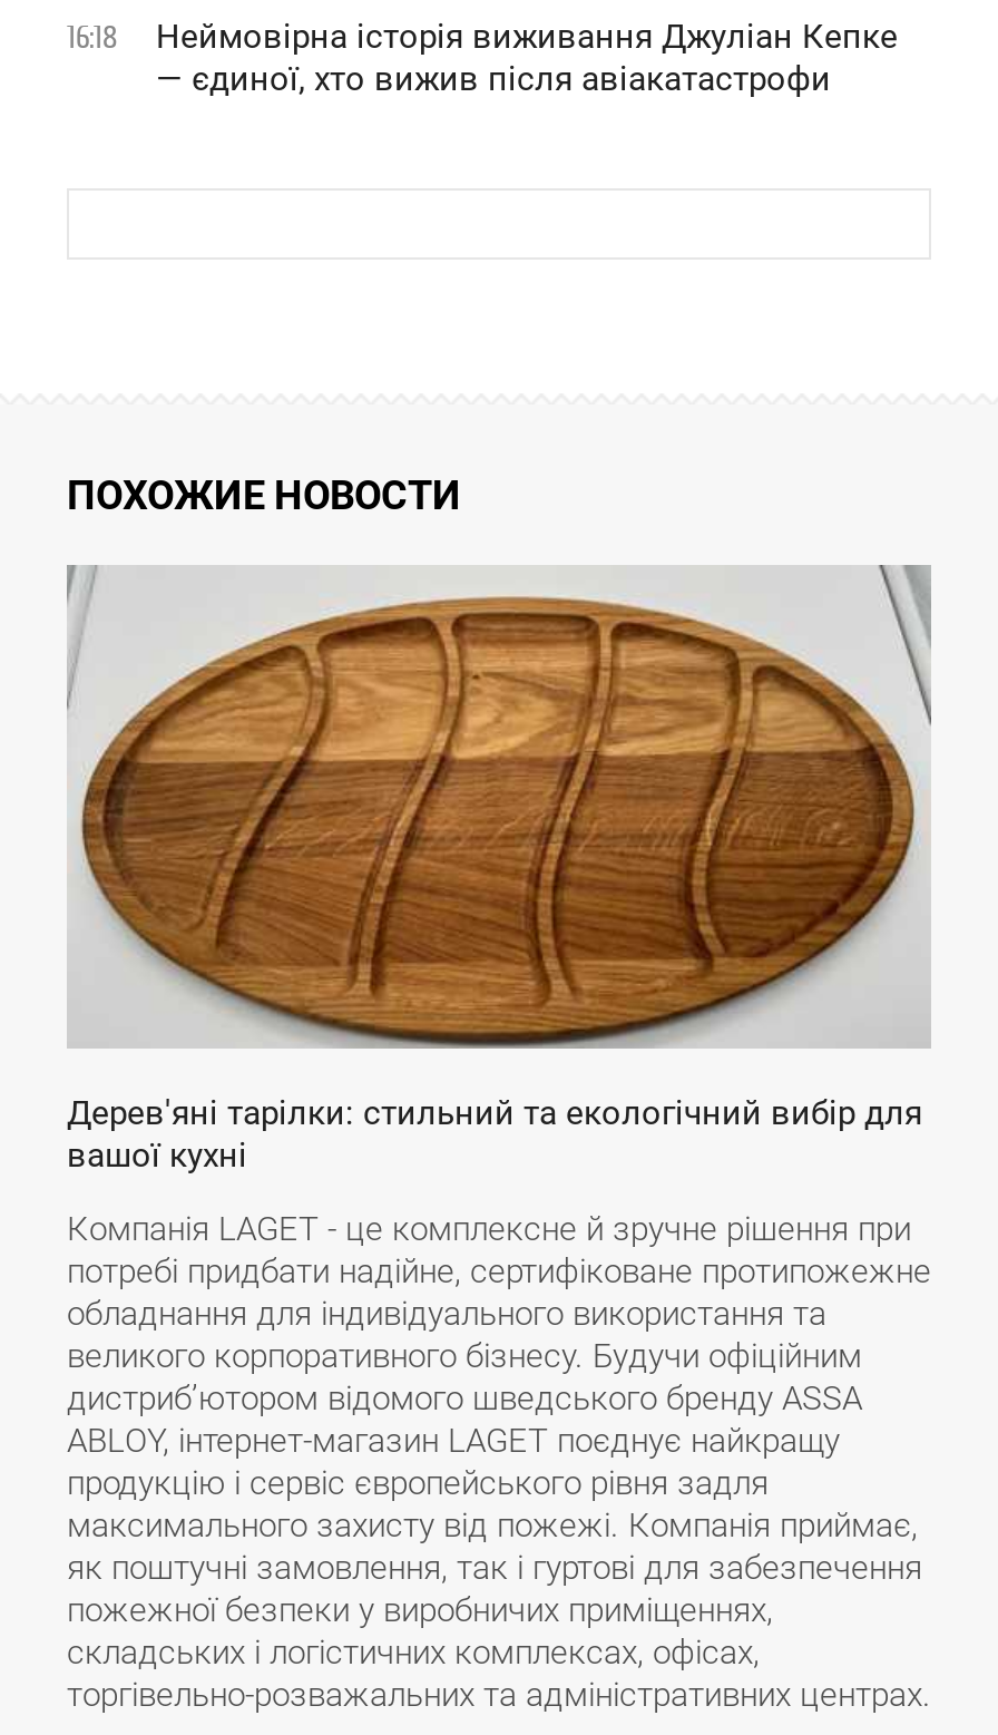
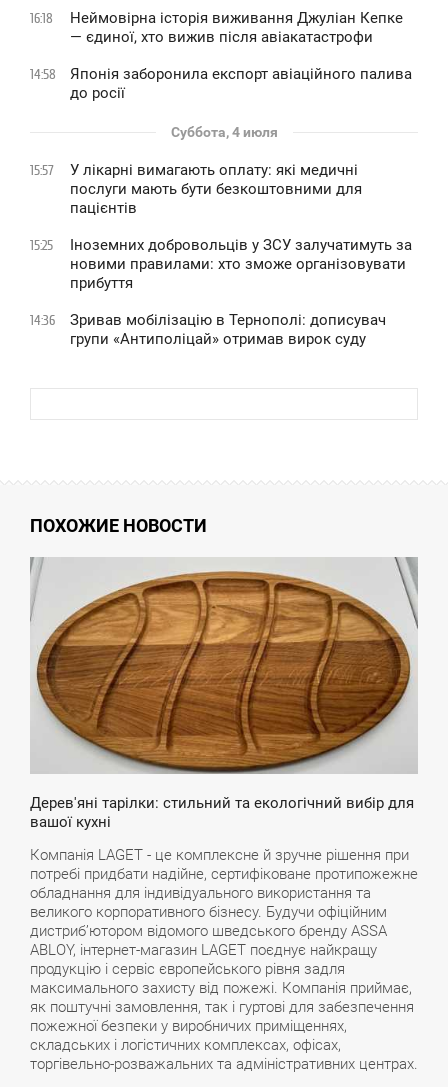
none -> [30,65,412,348] 14:58 | Японія заборонила експорт авіаційного палива | до росії | Суббота, 4 июля | 15:57 | У лікарні вимагають оплату: які медичні | послуги мають бути безкоштовними для | пацієнтів | 15:25 | Іноземних добровольців у ЗСУ залучатимуть за | новими правилами: хто зможе організовувати | прибуття | 14:36 | Зривав мобілізацію в Тернополі: дописувач | групи «Антиполіцай» отримав вирок суду

